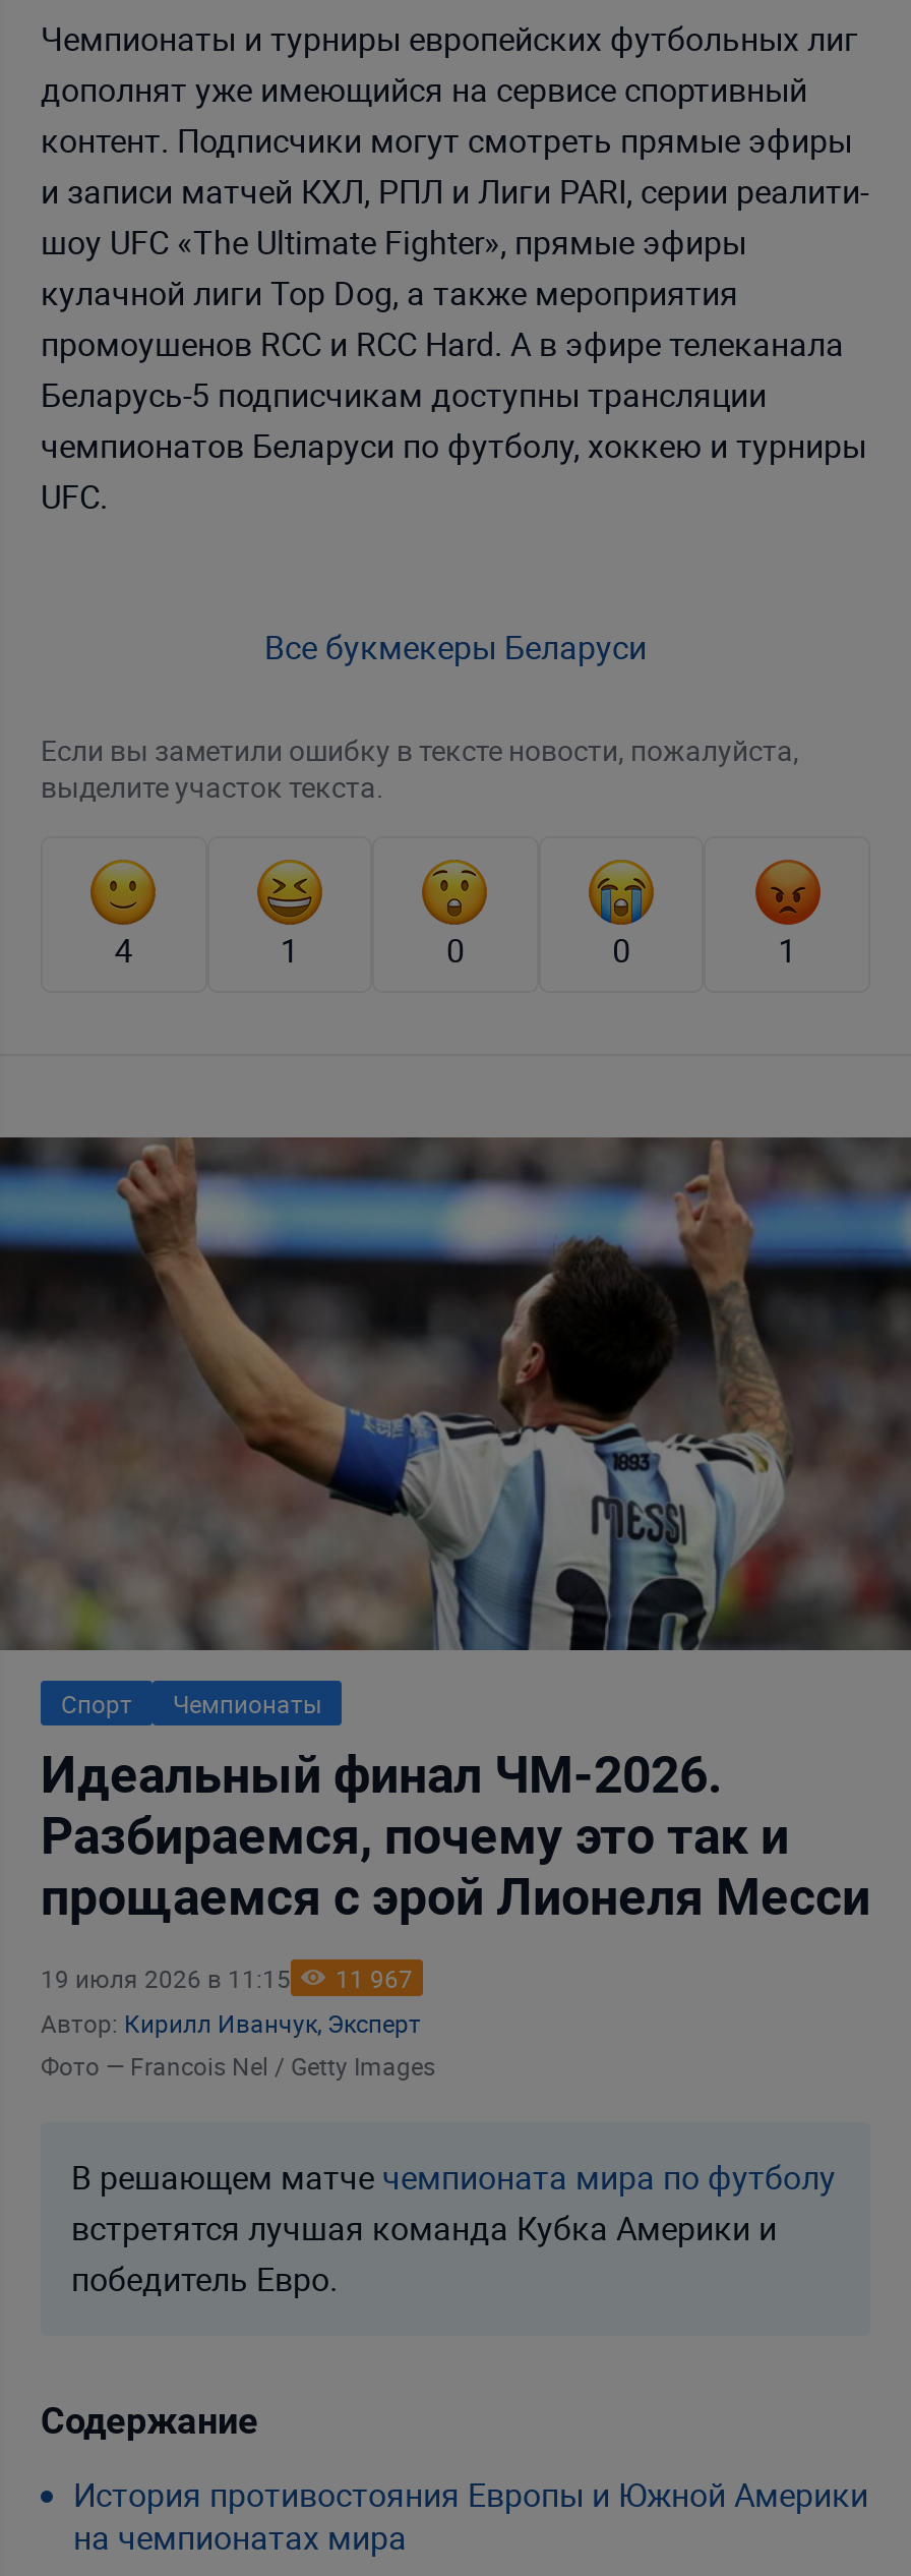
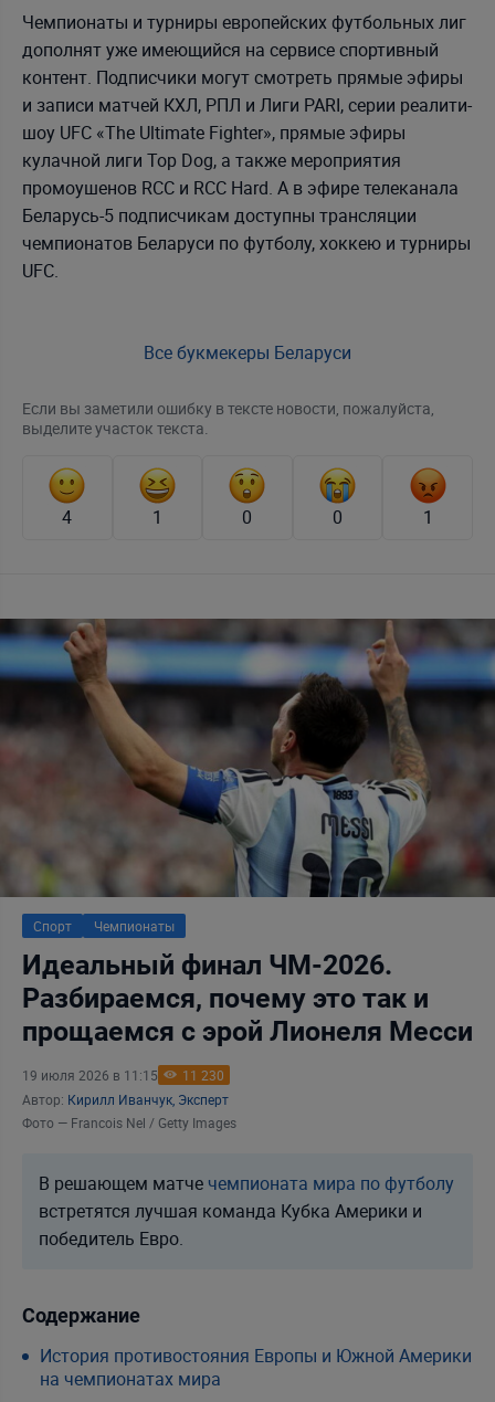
[41,1962,413,1994] 19 июля 2026 в 11:15 11 967 -> [22,1066,224,1084] 19 июля 2026 в 11:15 11 230

